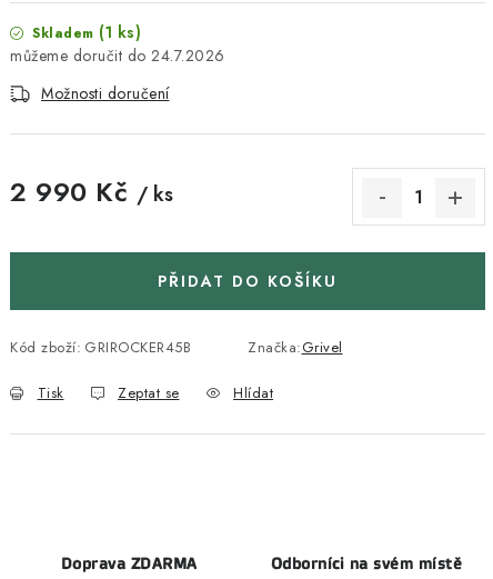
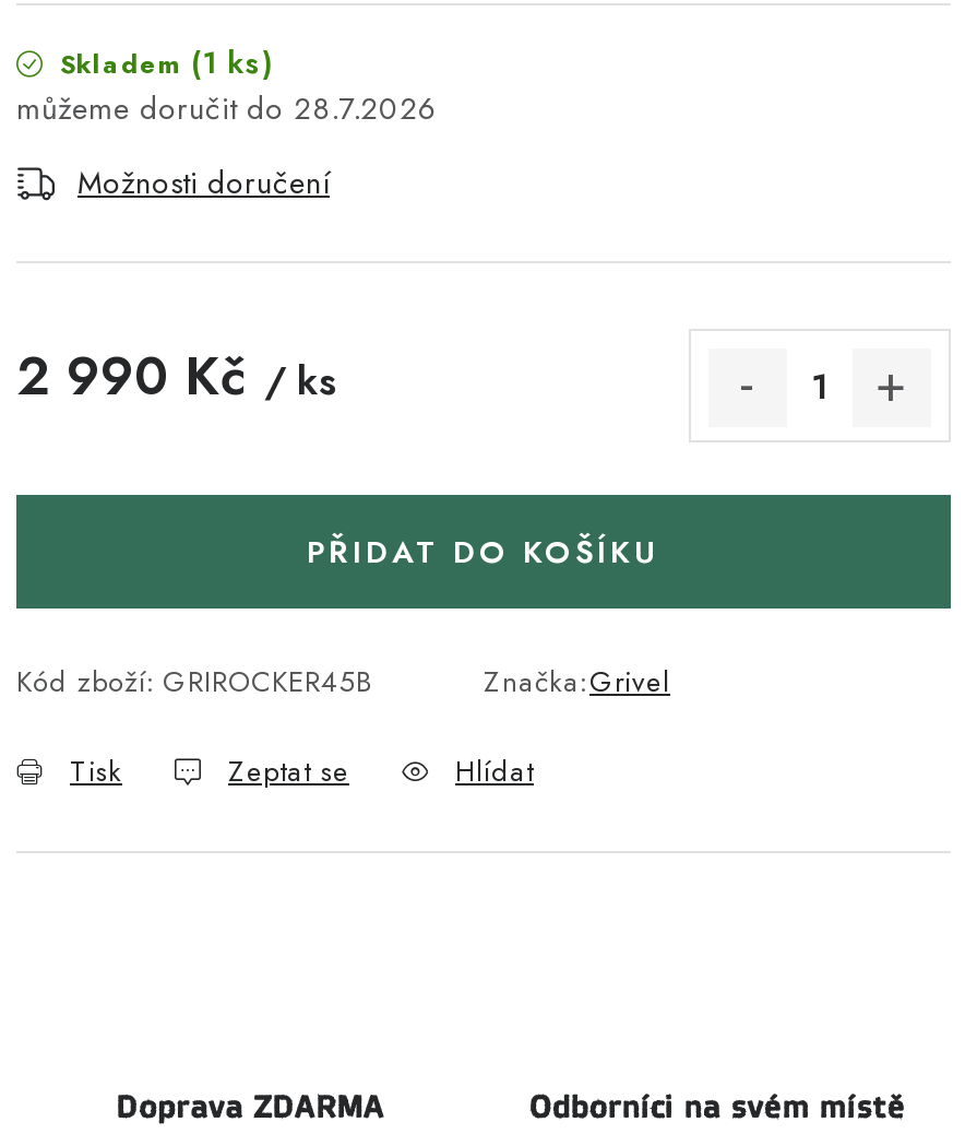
[151,44,225,67] 24.7.2026 -> [294,86,439,130] 28.7.2026

